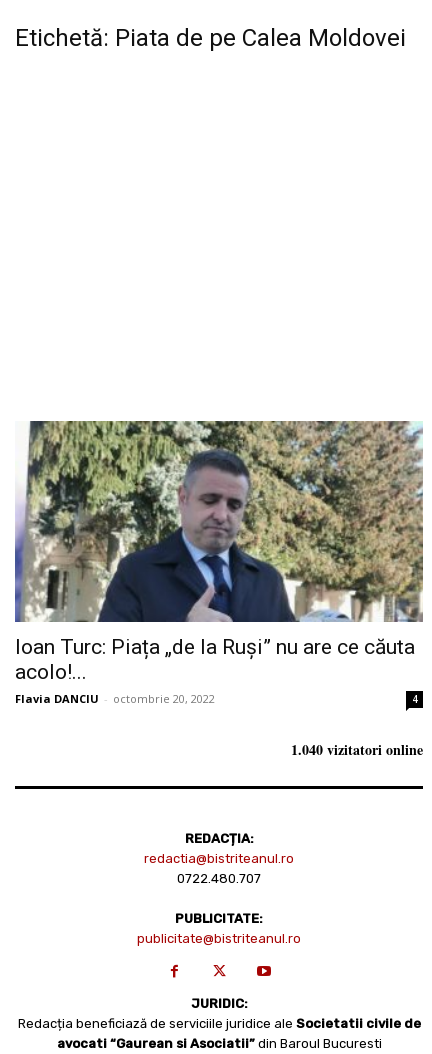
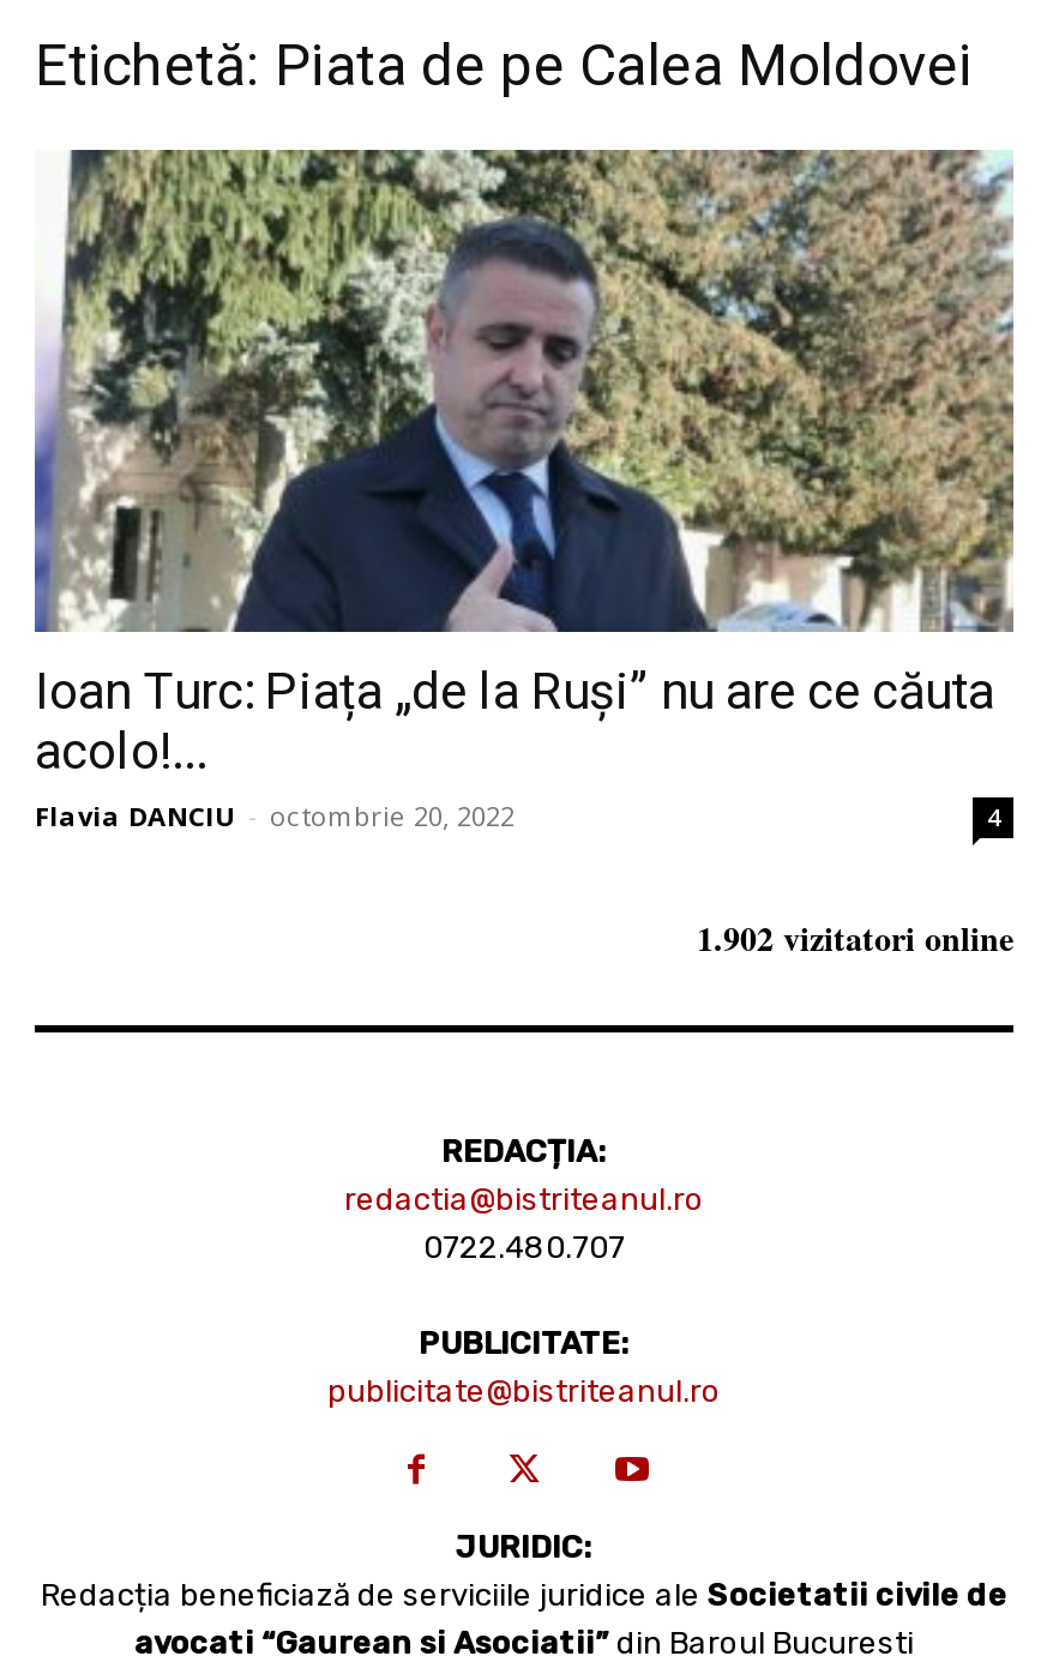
[291,739,423,760] 1.040 vizitatori online -> [697,914,1013,964] 1.902 vizitatori online

